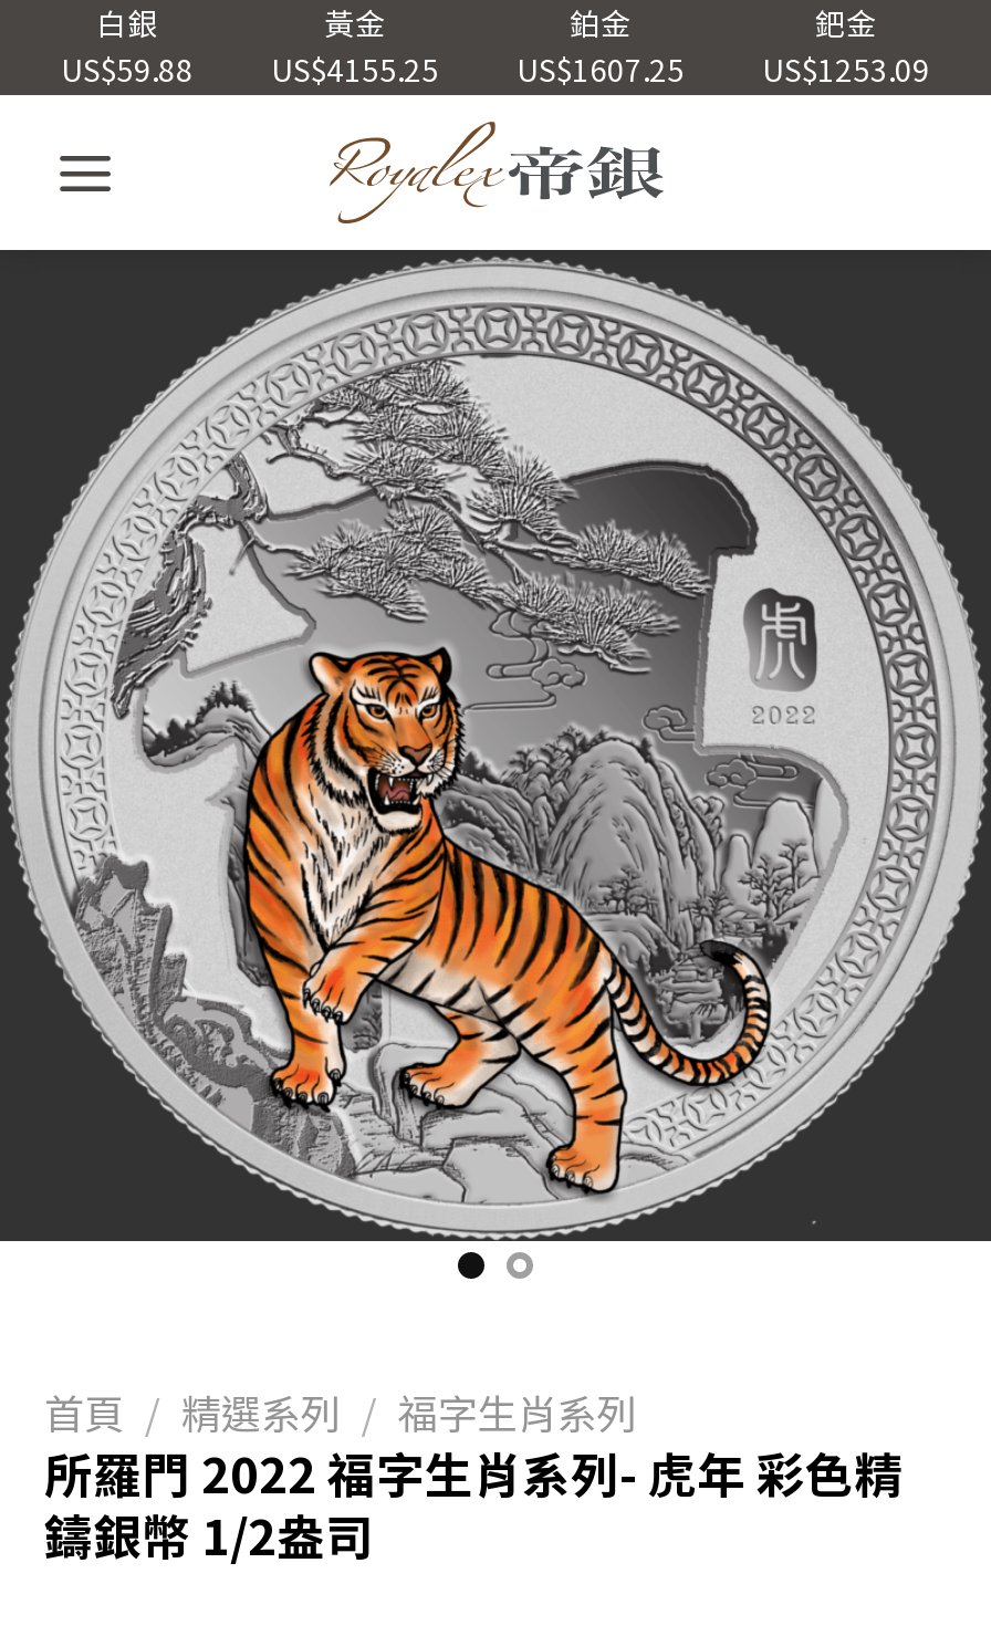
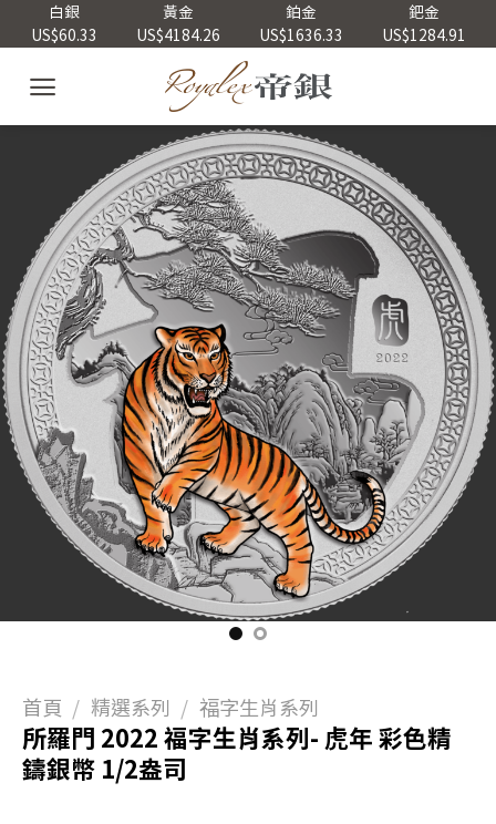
[61,46,194,91] US$59.88 -> [30,23,97,45] US$60.33
[271,46,439,91] US$4155.25 -> [136,23,220,45] US$4184.26
[517,46,685,91] US$1607.25 -> [259,23,343,45] US$1636.33
[762,46,930,91] US$1253.09 -> [381,23,466,45] US$1284.91

